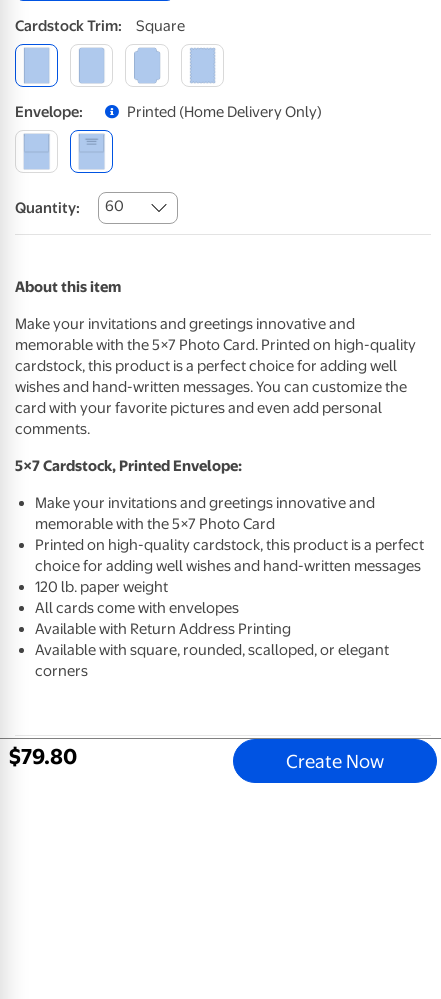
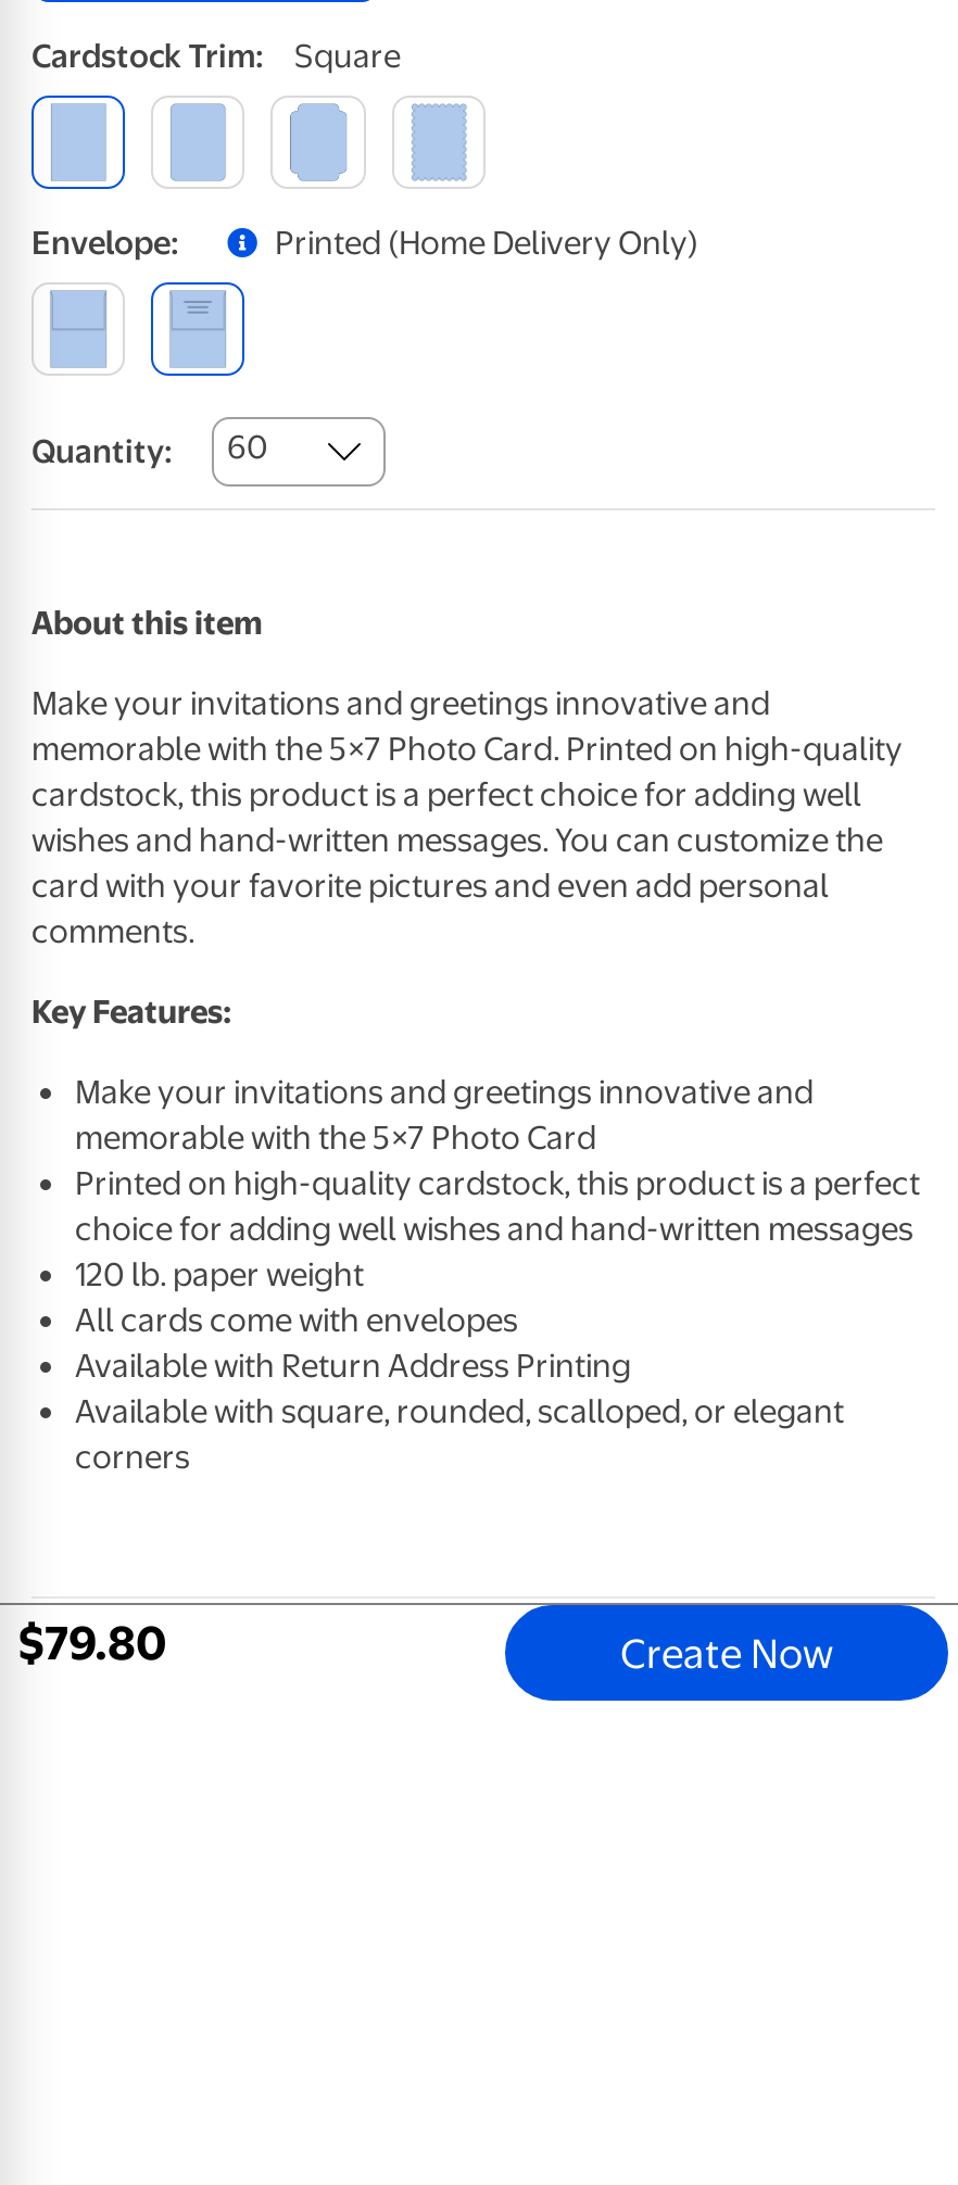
[15,457,242,475] 5×7 Cardstock, Printed Envelope: -> [31,993,231,1032] Key Features:

